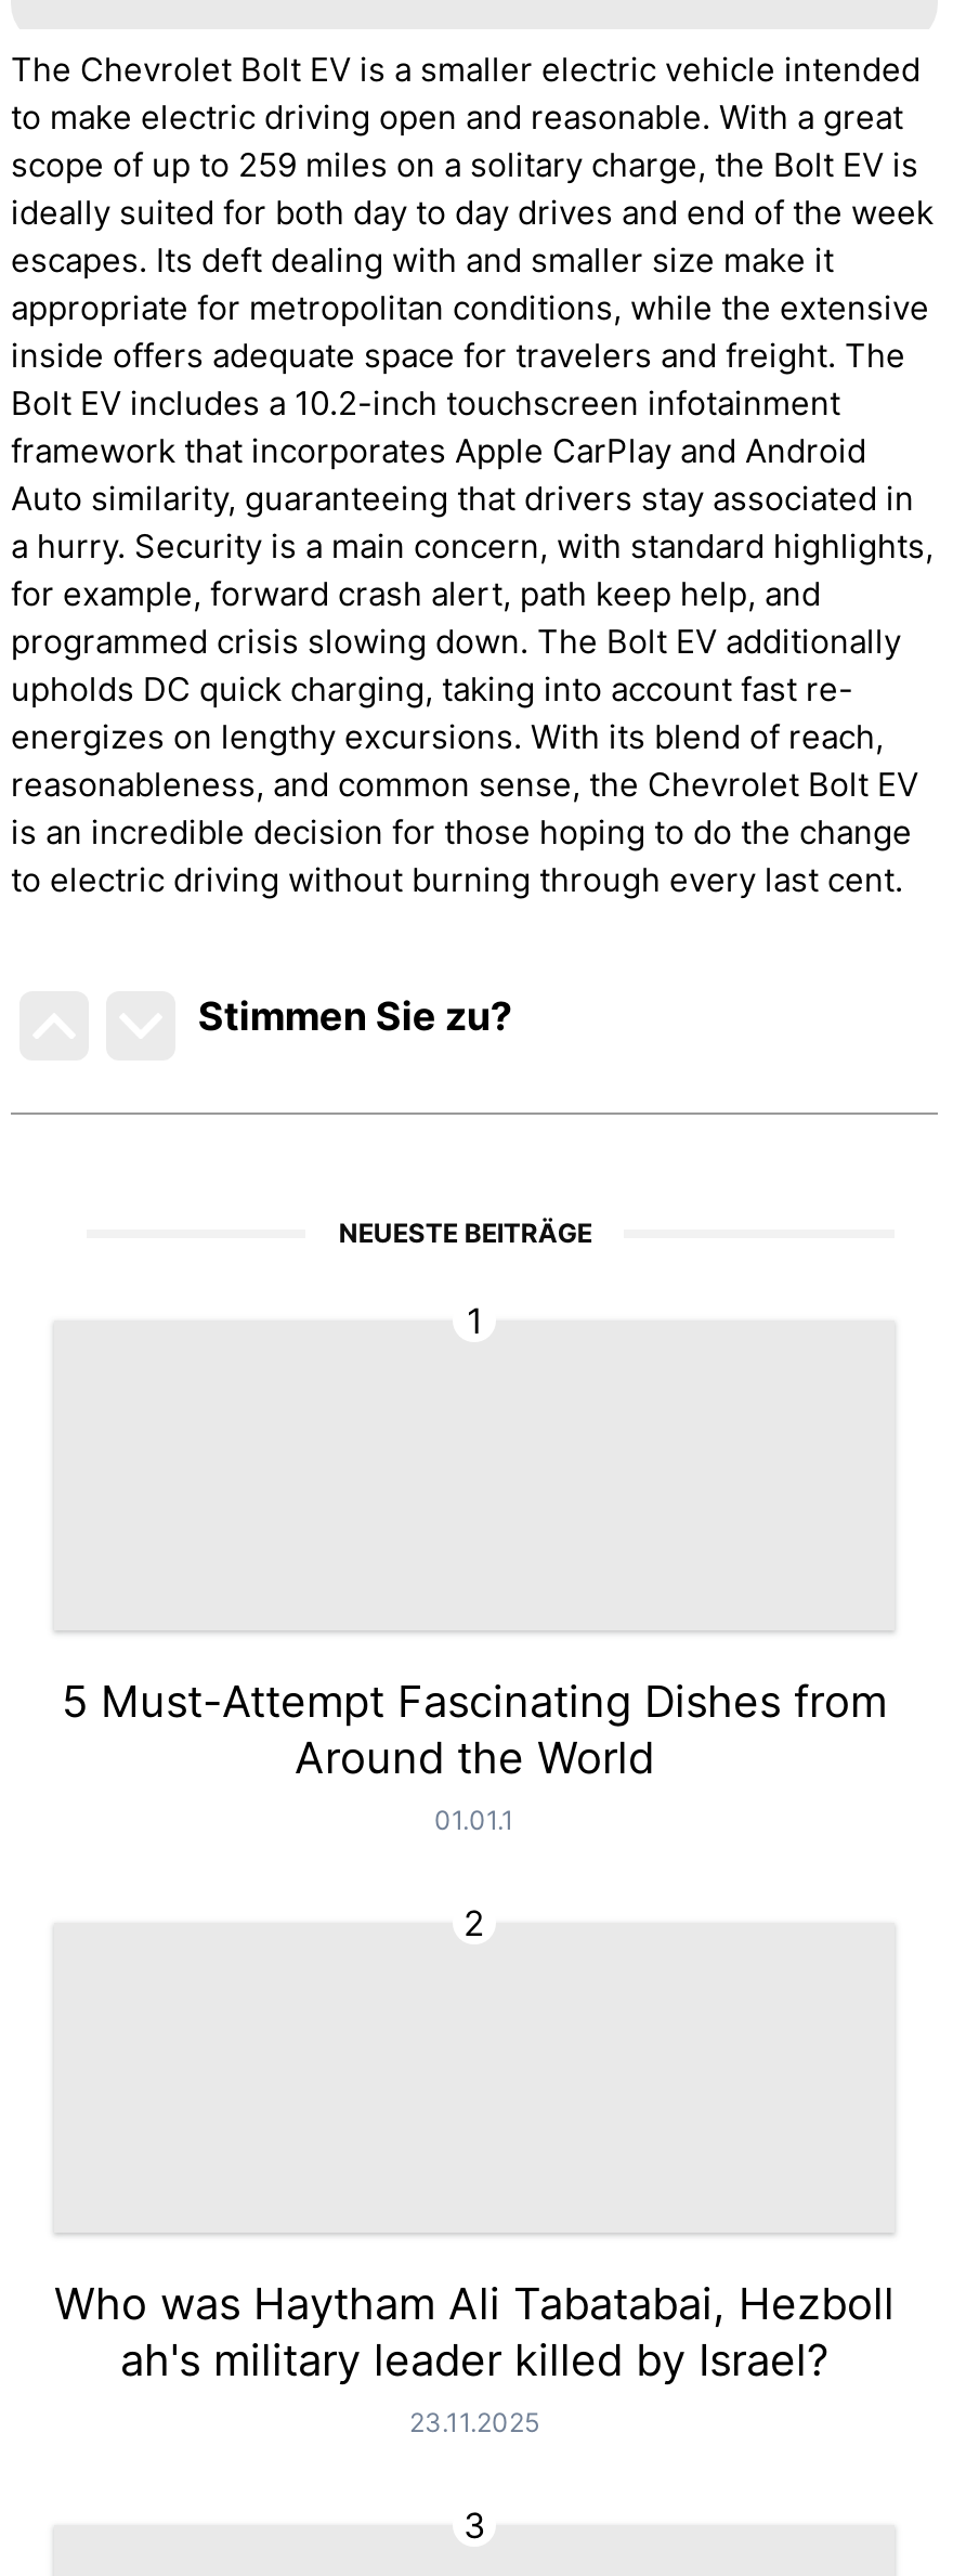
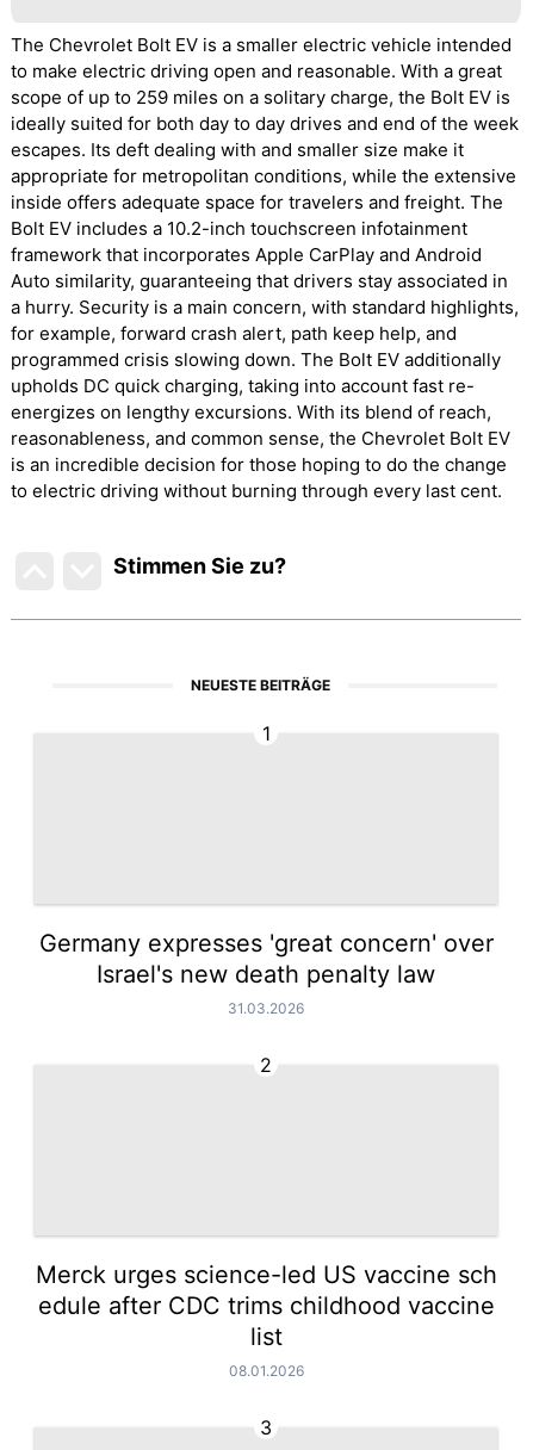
[62,1675,887,1835] 5 Must-Attempt Fascinating Dishes from | Around the World | 01.01.1 -> [39,928,493,1017] Germany expresses 'great concern' over | Israel's new death penalty law | 31.03.2026
[54,2277,895,2437] Who was Haytham Ali Tabatabai, Hezboll | ah's military leader killed by Israel? | 23.11.2025 -> [35,1260,497,1379] Merck urges science-led US vaccine sch | edule after CDC trims childhood vaccine | list | 08.01.2026

